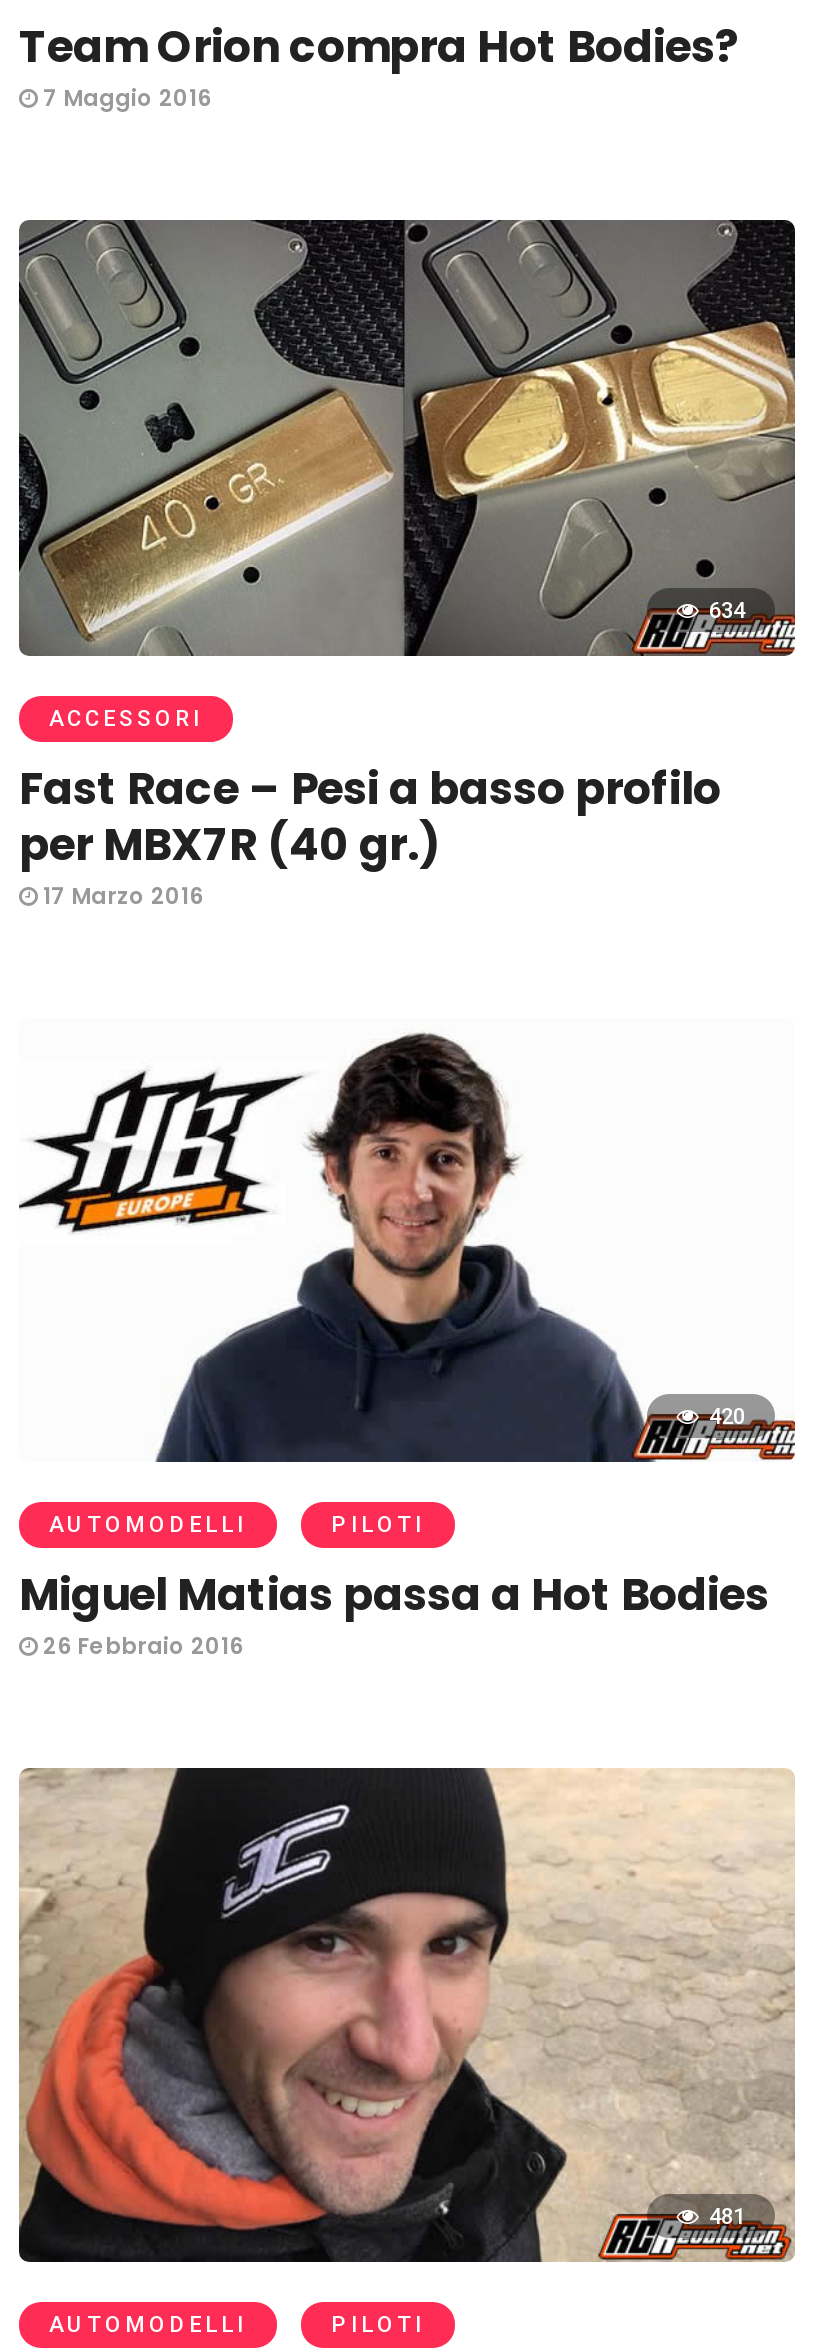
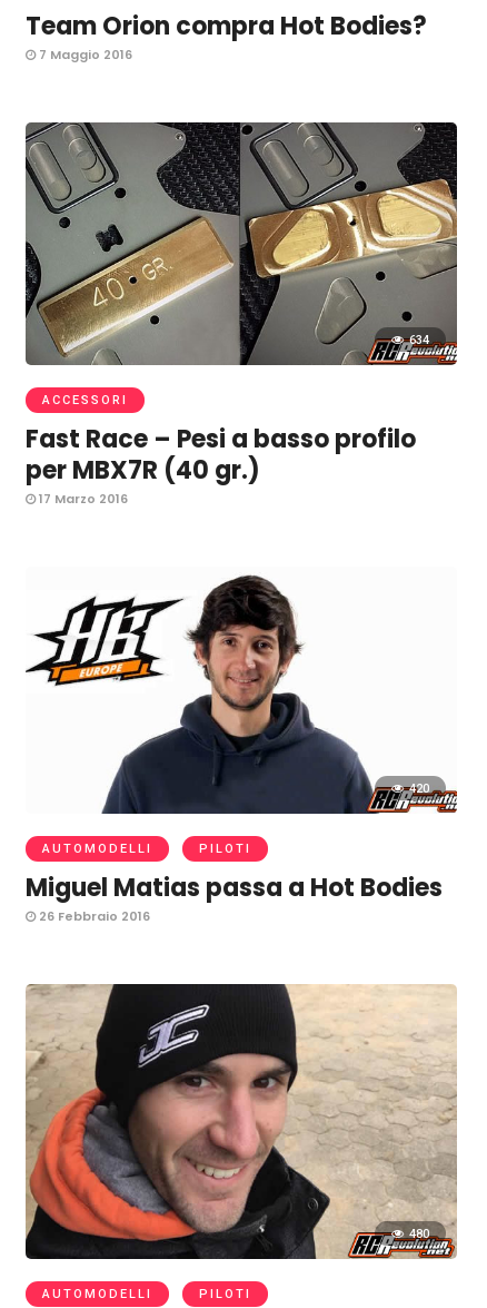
[709,2203,745,2229] 481 -> [409,1226,429,1241] 480

